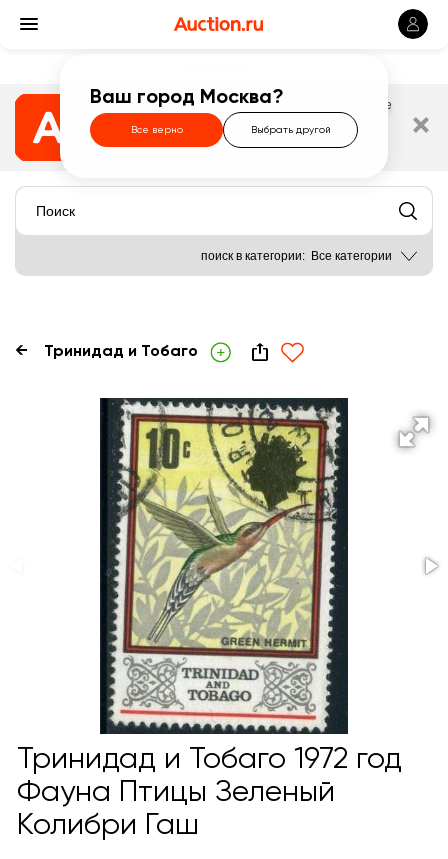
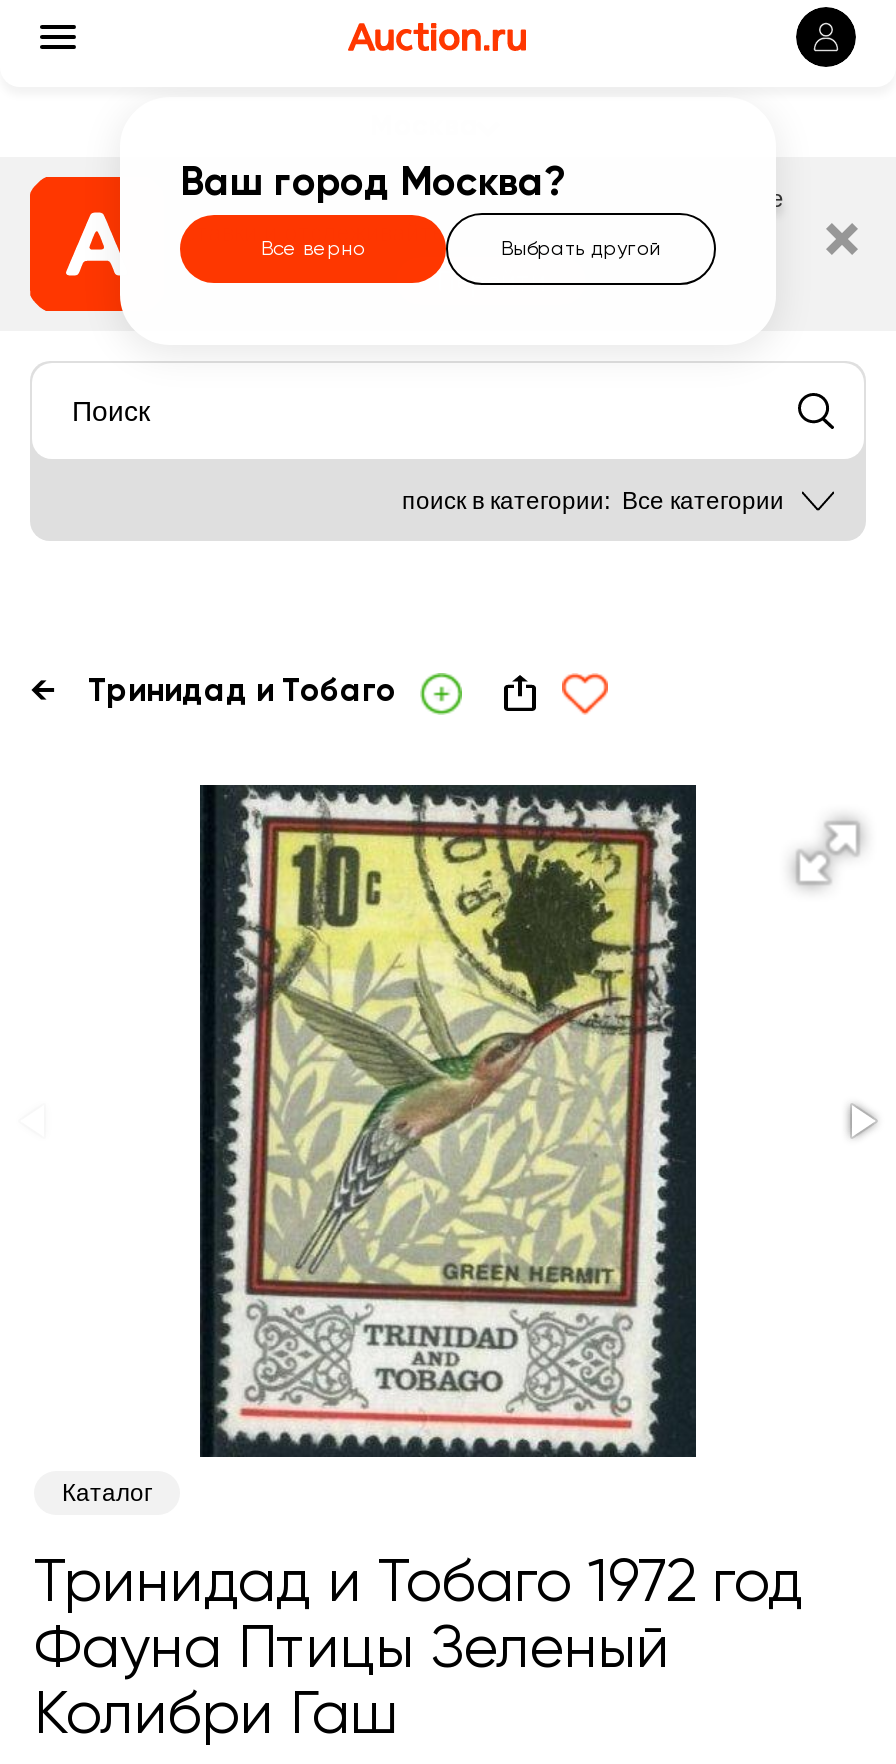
none -> [62,1479,152,1507] Каталог

